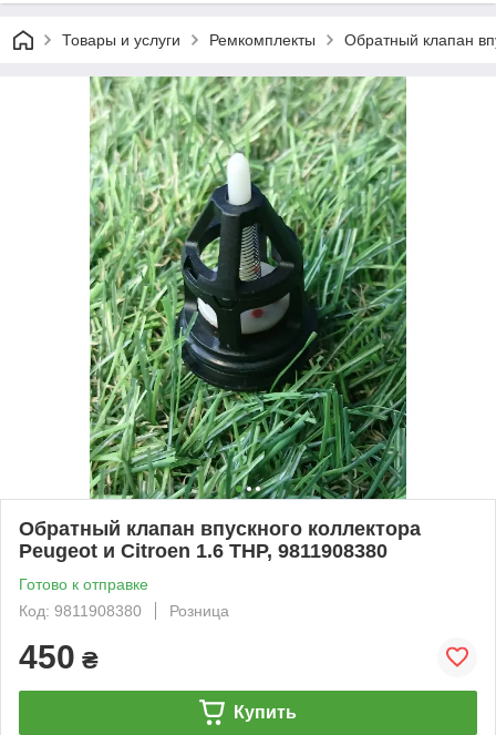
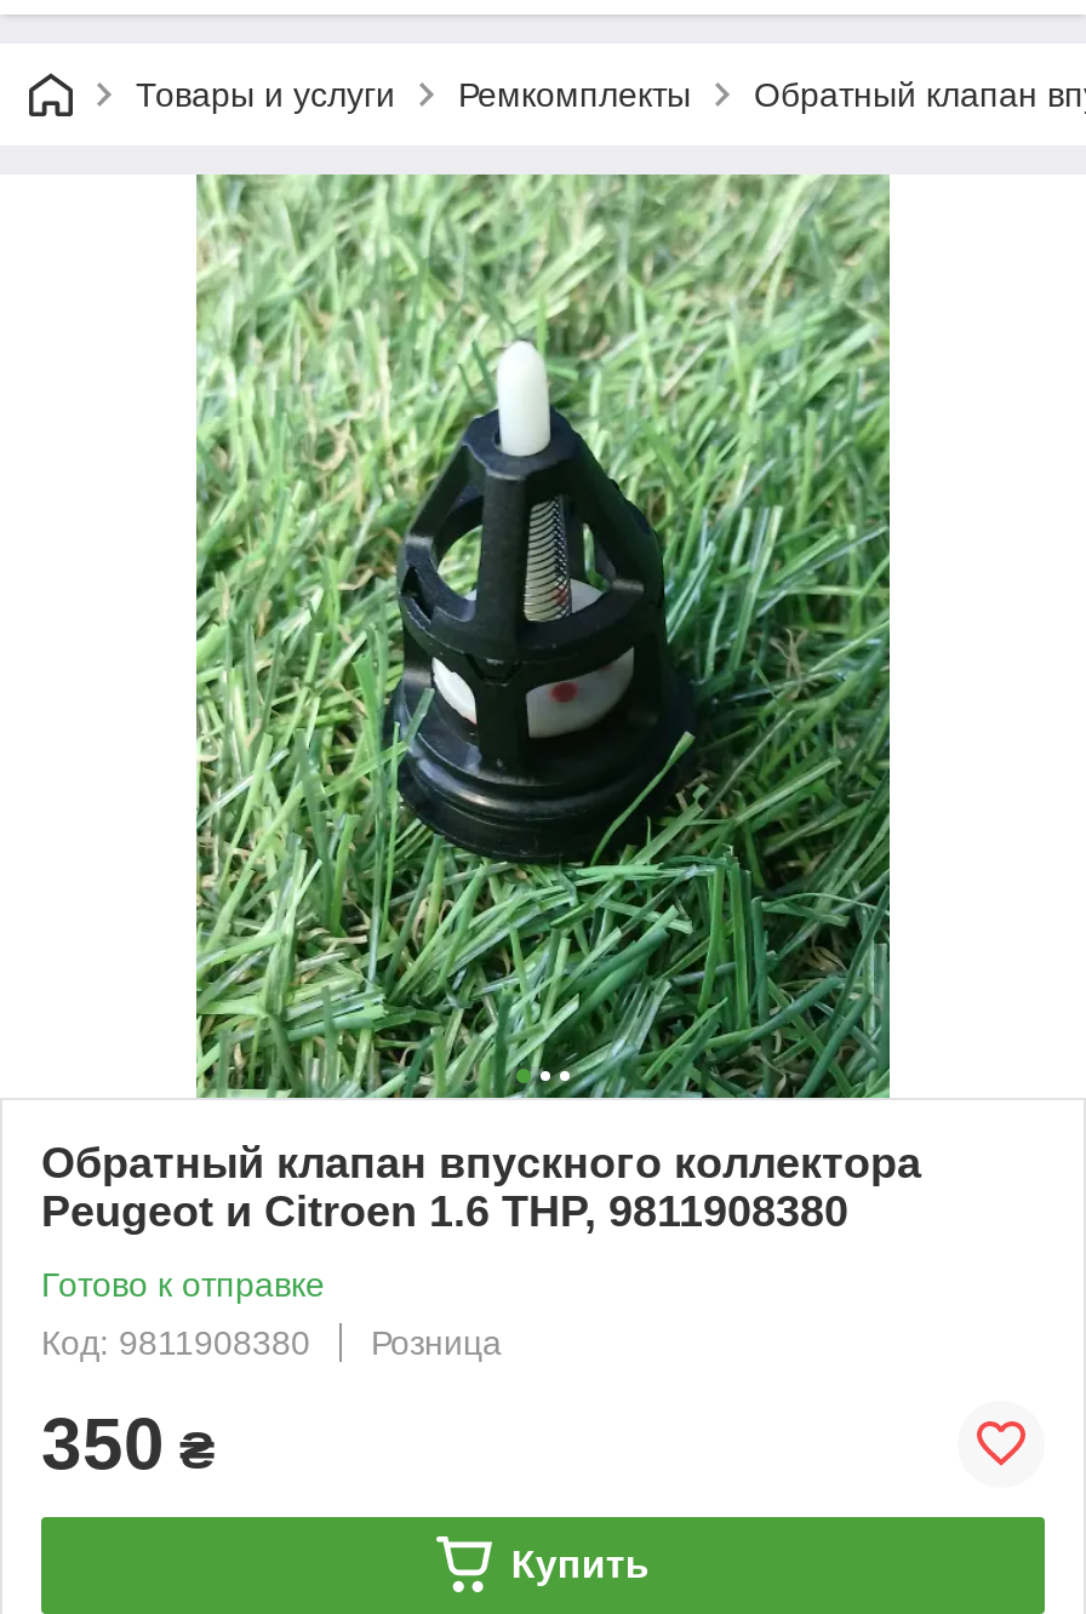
[19,638,99,675] 450 ₴ -> [41,1403,216,1483] 350 ₴

